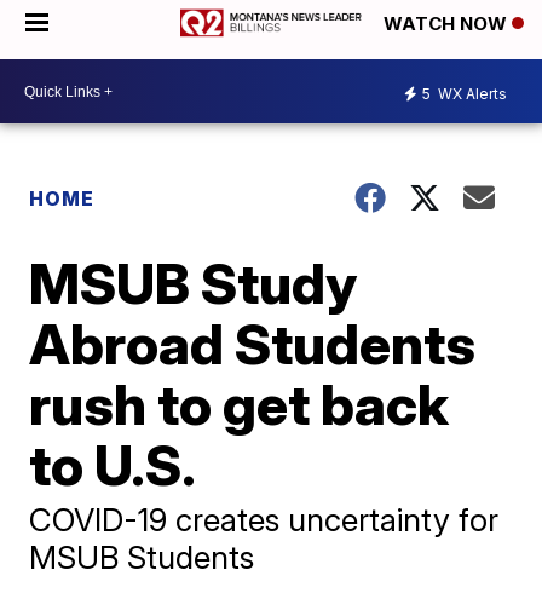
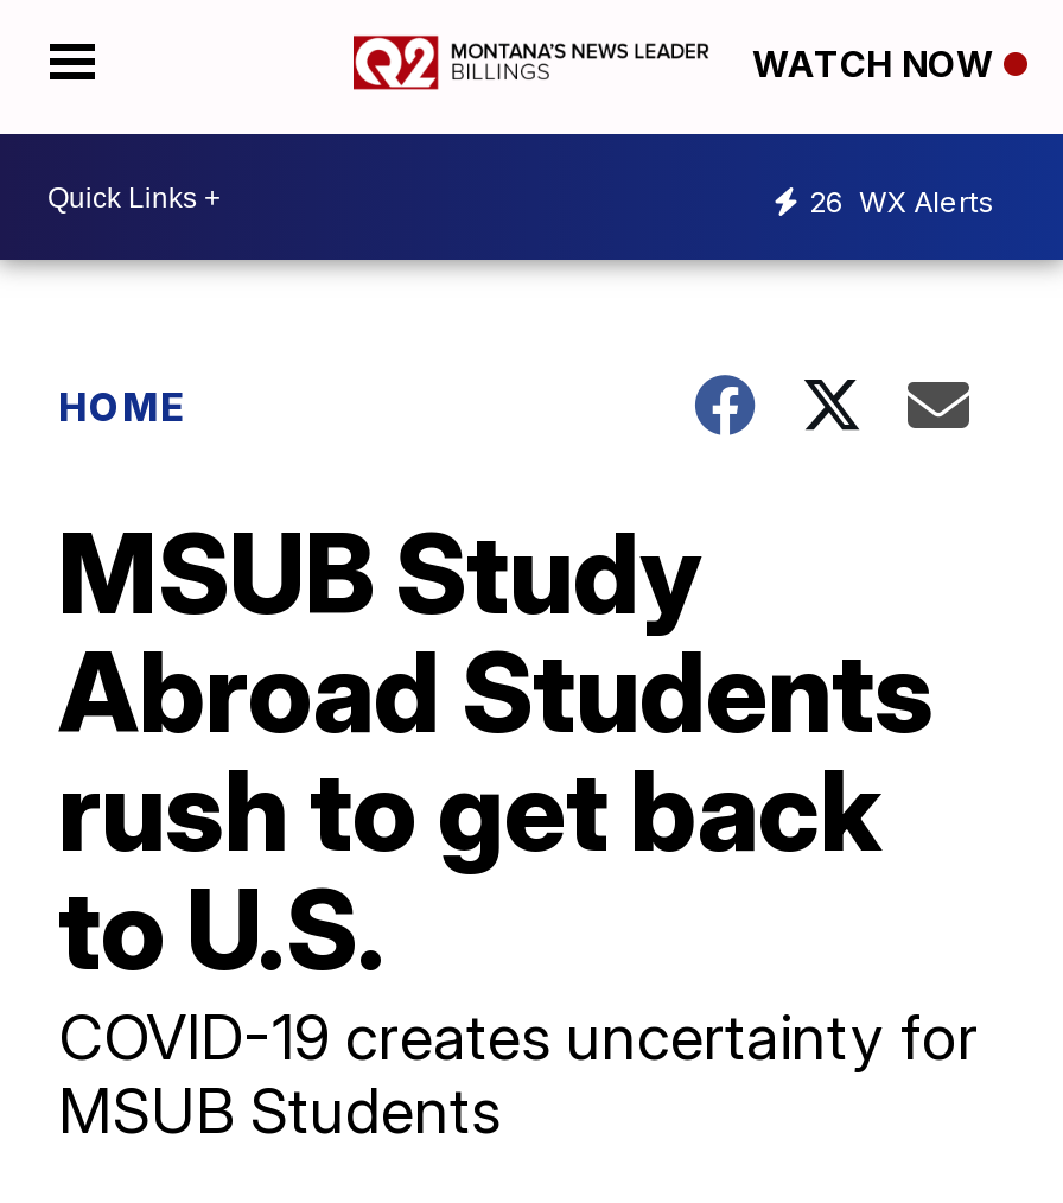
[422,84,507,102] 5 WX Alerts -> [809,183,994,218] 26 WX Alerts

